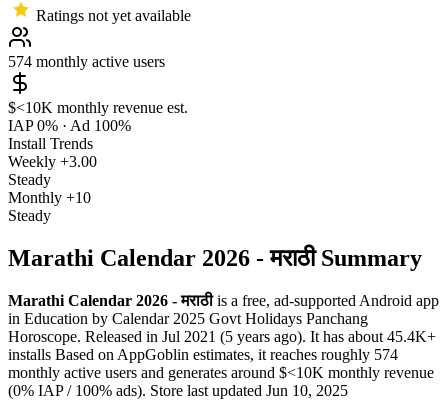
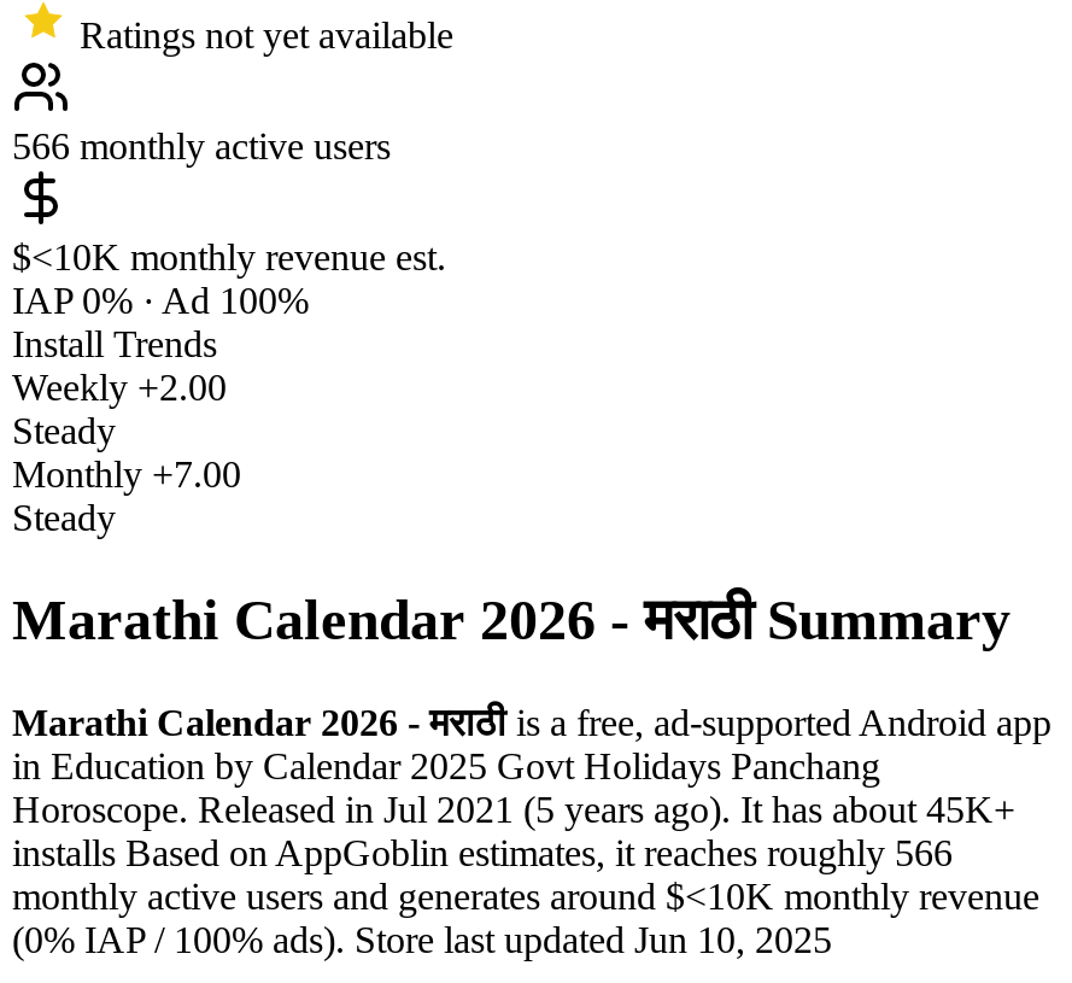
[8,53,165,70] 574 monthly active users -> [12,126,391,167] 566 monthly active users
[8,153,97,170] Weekly +3.00 -> [12,367,227,408] Weekly +2.00
[8,189,91,206] Monthly +10 -> [12,454,241,495] Monthly +7.00
[8,328,436,345] Horoscope. Released in Jul 2021 (5 years ago). It has about 45.4K+ -> [12,789,1015,830] Horoscope. Released in Jul 2021 (5 years ago). It has about 45K+
[8,346,398,363] installs Based on AppGoblin estimates, it reaches roughly 574 -> [12,832,953,873] installs Based on AppGoblin estimates, it reaches roughly 566

